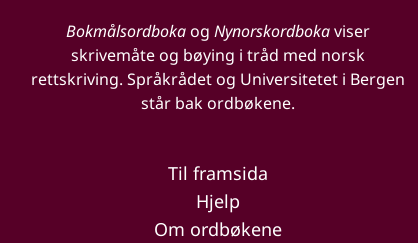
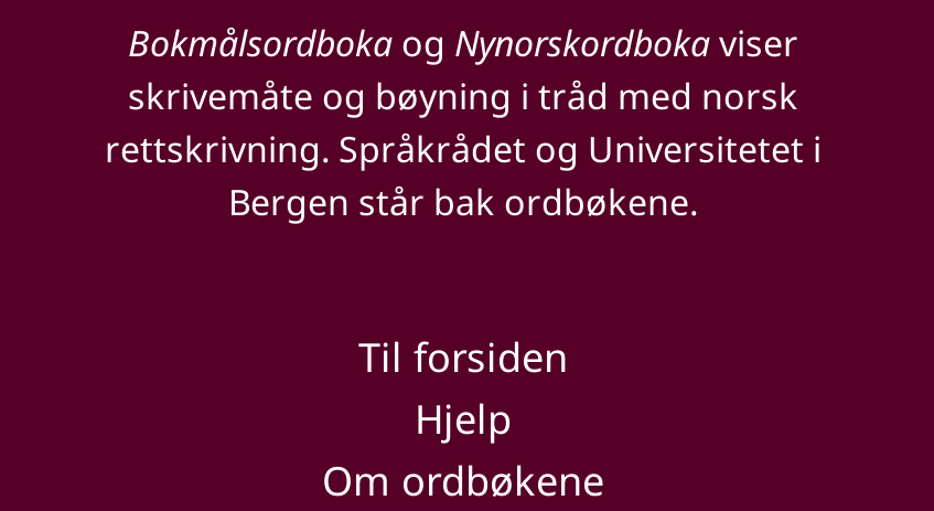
[31,44,405,114] skrivemåte og bøying i tråd med norsk | rettskriving. Språkrådet og Universitetet i Bergen | står bak ordbøkene. -> [105,72,822,227] skrivemåte og bøyning i tråd med norsk | rettskrivning. Språkrådet og Universitetet i | Bergen står bak ordbøkene.
[168,161,268,185] Til framsida -> [358,330,568,383] Til forsiden

